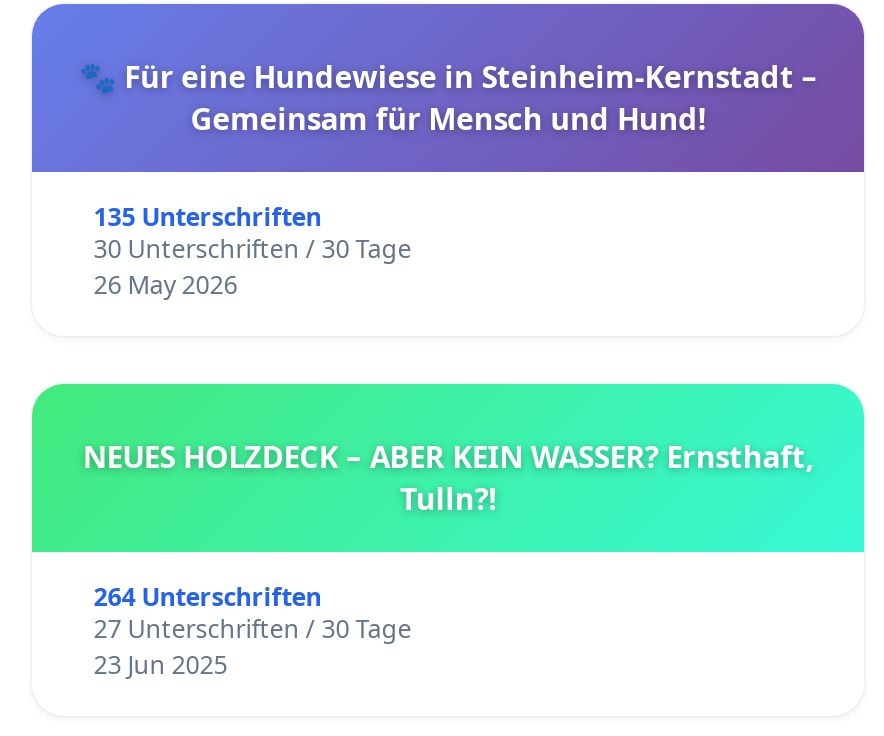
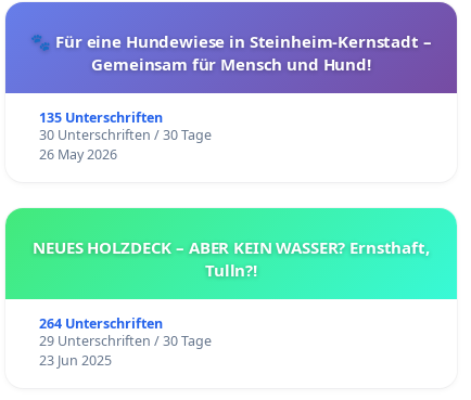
[94,613,412,647] 27 Unterschriften / 30 Tage -> [39,332,211,351] 29 Unterschriften / 30 Tage

